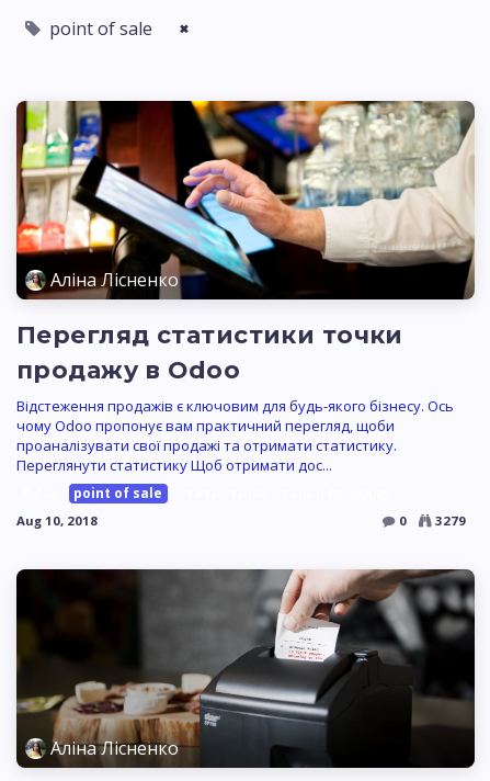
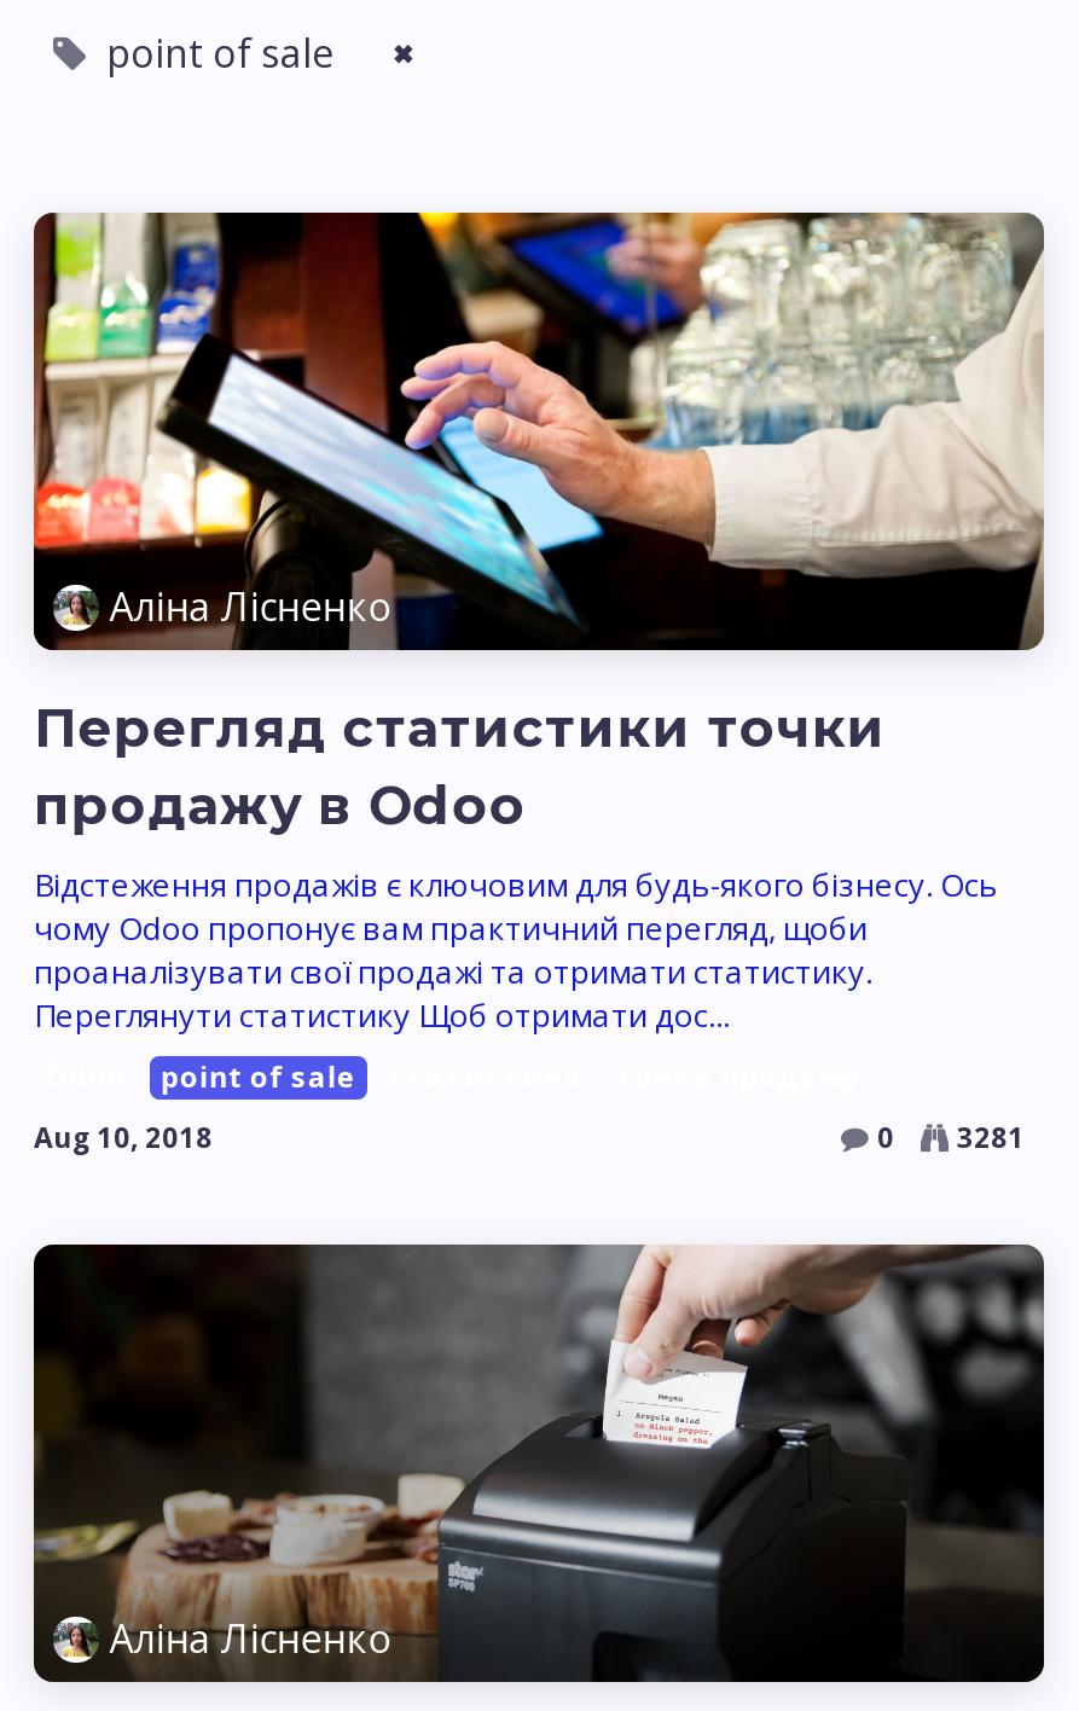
[399,512,466,529] 0 3279 -> [877,1119,1025,1155] 0 3281

